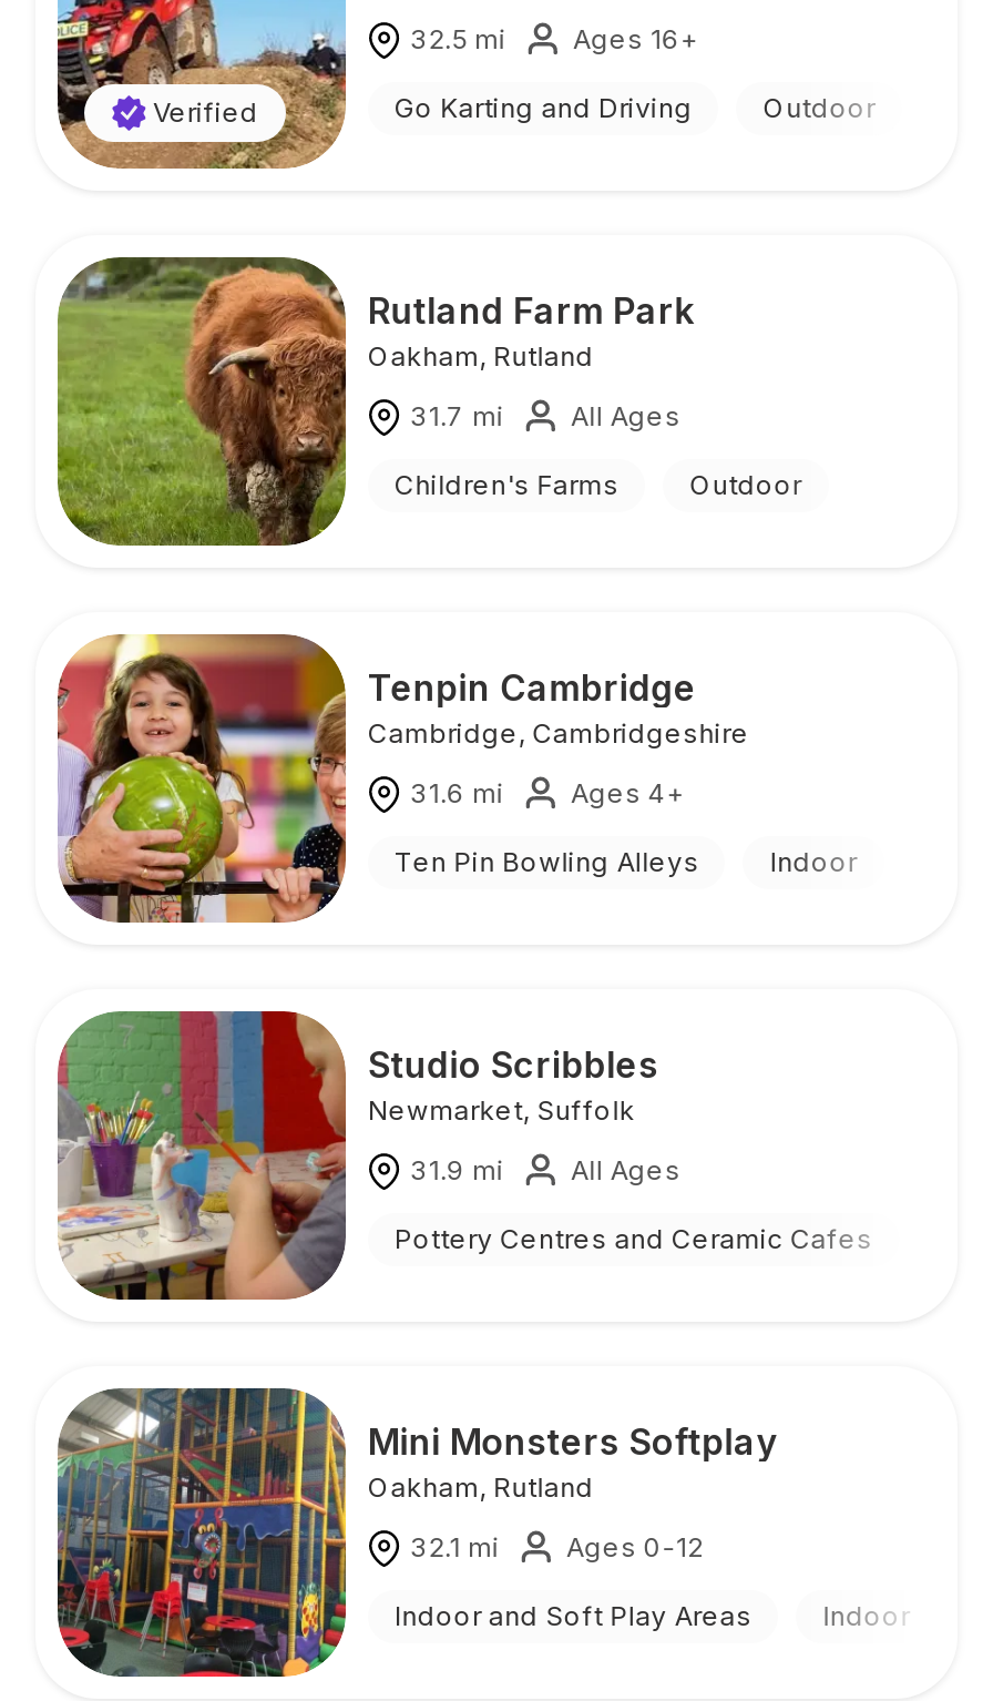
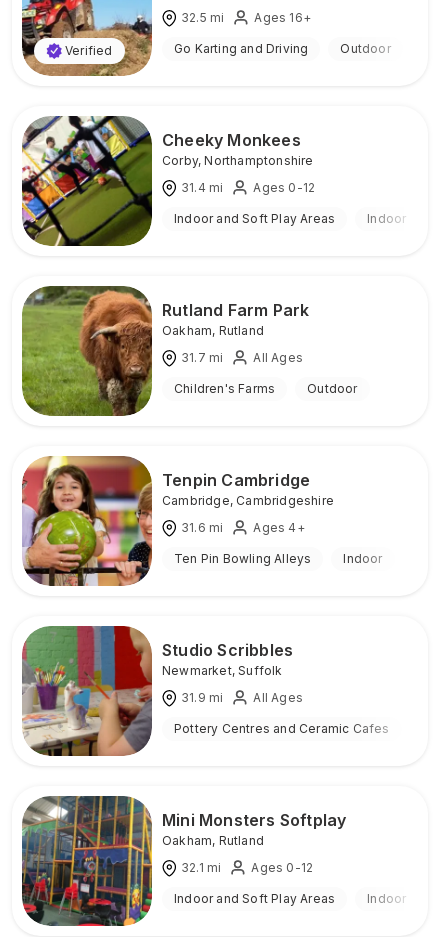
none -> [21,115,406,247] [image] | Cheeky Monkees | Corby, Northamptonshire | 31.4 mi | Ages 0-12 | Indoor and Soft Play Areas | Indoor

